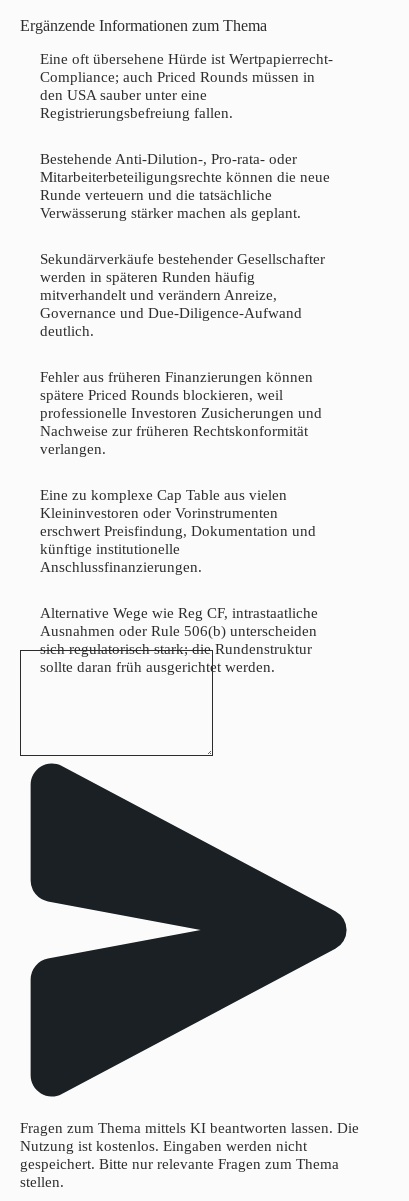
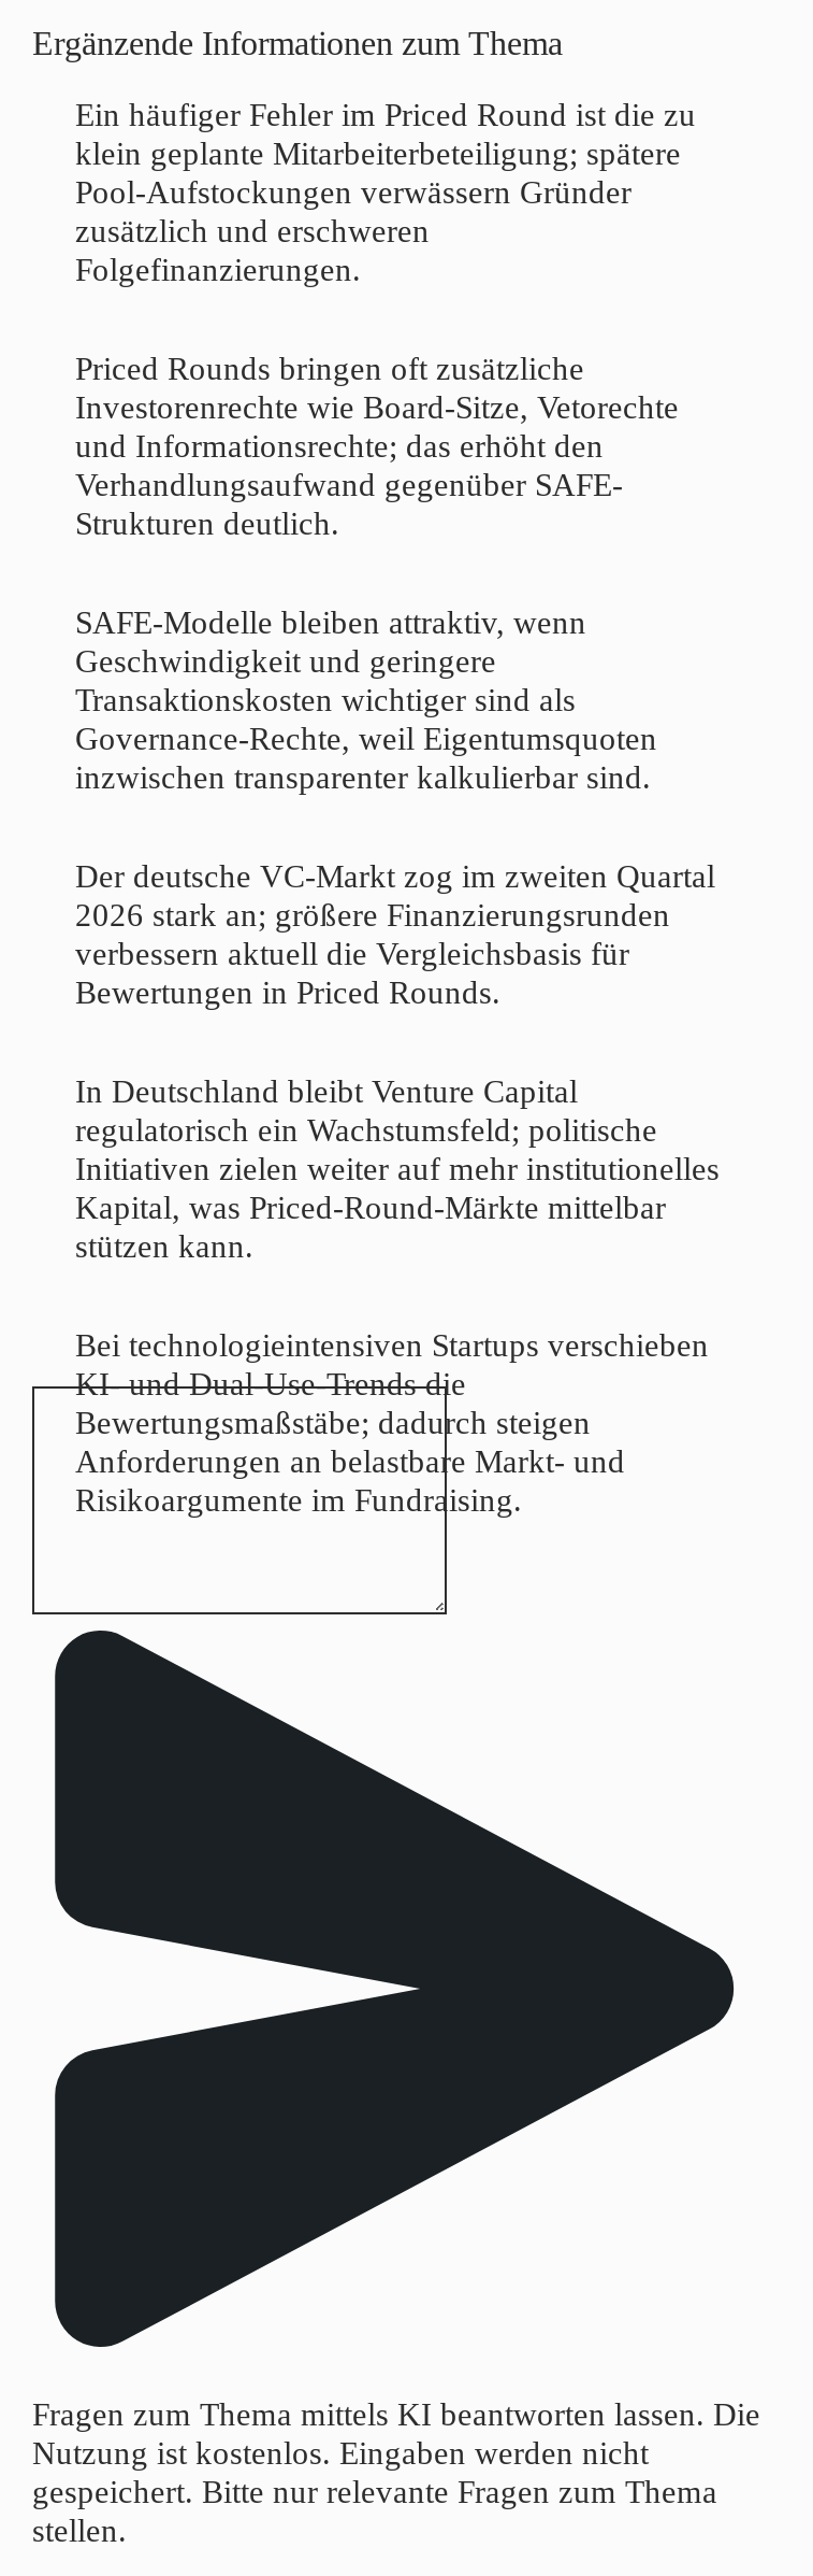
[40,51,333,121] Eine oft übersehene Hürde ist Wertpapierrecht- | Compliance; auch Priced Rounds müssen in | den USA sauber unter eine | Registrierungsbefreiung fallen. -> [75,97,696,287] Ein häufiger Fehler im Priced Round ist die zu | klein geplante Mitarbeiterbeteiligung; spätere | Pool-Aufstockungen verwässern Gründer | zusätzlich und erschweren | Folgefinanzierungen.
[40,151,330,221] Bestehende Anti-Dilution-, Pro-rata- oder | Mitarbeiterbeteiligungsrechte können die neue | Runde verteuern und die tatsächliche | Verwässerung stärker machen als geplant. -> [75,351,679,541] Priced Rounds bringen oft zusätzliche | Investorenrechte wie Board-Sitze, Vetorechte | und Informationsrechte; das erhöht den | Verhandlungsaufwand gegenüber SAFE- | Strukturen deutlich.
[40,251,325,339] Sekundärverkäufe bestehender Gesellschafter | werden in späteren Runden häufig | mitverhandelt und verändern Anreize, | Governance und Due-Diligence-Aufwand | deutlich. -> [75,605,657,794] SAFE-Modelle bleiben attraktiv, wenn | Geschwindigkeit und geringere | Transaktionskosten wichtiger sind als | Governance-Rechte, weil Eigentumsquoten | inzwischen transparenter kalkulierbar sind.
[40,369,322,457] Fehler aus früheren Finanzierungen können | spätere Priced Rounds blockieren, weil | professionelle Investoren Zusicherungen und | Nachweise zur früheren Rechtskonformität | verlangen. -> [75,859,715,1010] Der deutsche VC-Markt zog im zweiten Quartal | 2026 stark an; größere Finanzierungsrunden | verbessern aktuell die Vergleichsbasis für | Bewertungen in Priced Rounds.
[40,487,316,575] Eine zu komplexe Cap Table aus vielen | Kleininvestoren oder Vorinstrumenten | erschwert Preisfindung, Dokumentation und | künftige institutionelle | Anschlussfinanzierungen. -> [75,1074,720,1263] In Deutschland bleibt Venture Capital | regulatorisch ein Wachstumsfeld; politische | Initiativen zielen weiter auf mehr institutionelles | Kapital, was Priced-Round-Märkte mittelbar | stützen kann.
[40,605,318,675] Alternative Wege wie Reg CF, intrastaatliche | Ausnahmen oder Rule 506(b) unterscheiden | sich regulatorisch stark; die Rundenstruktur | sollte daran früh ausgerichtet werden. -> [75,1328,709,1517] Bei technologieintensiven Startups verschieben | KI- und Dual-Use-Trends die | Bewertungsmaßstäbe; dadurch steigen | Anforderungen an belastbare Markt- und | Risikoargumente im Fundraising.

